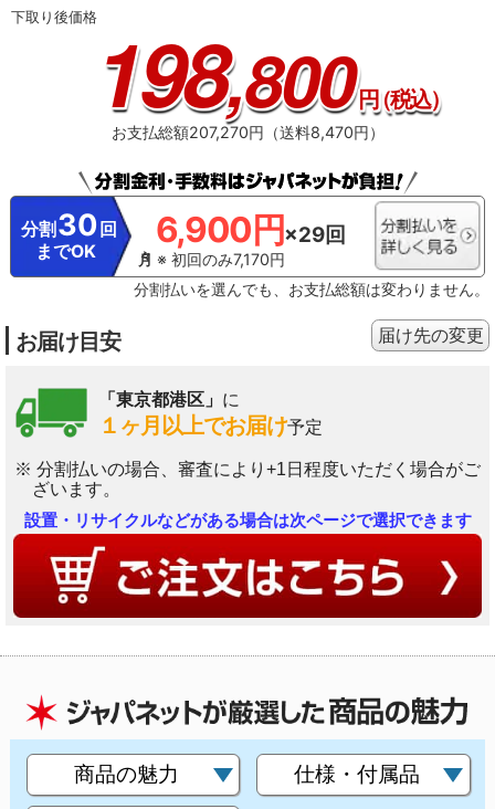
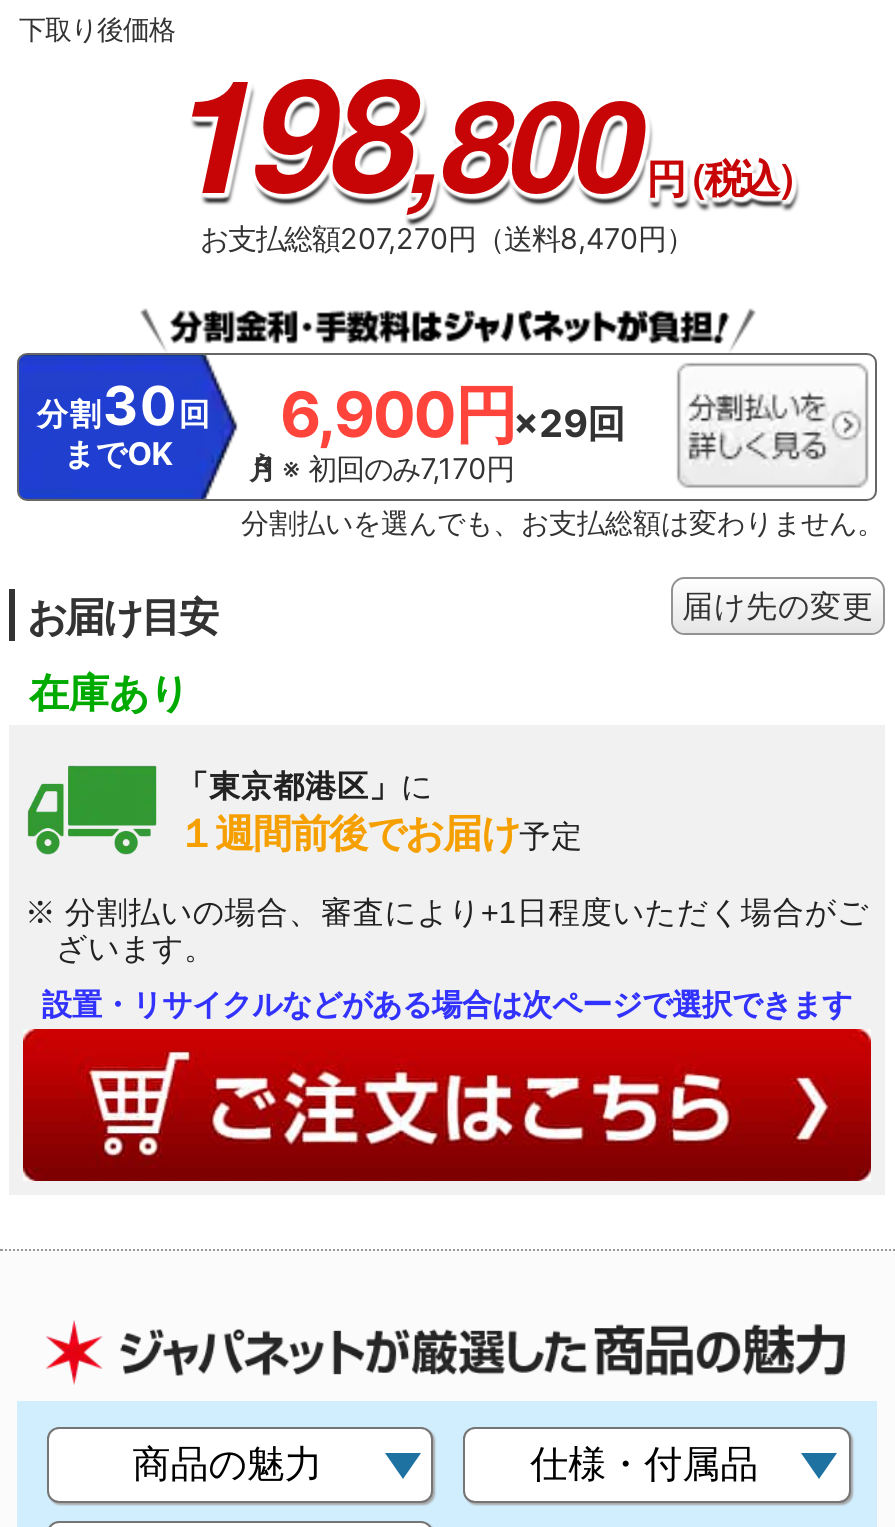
none -> [29,672,189,716] 在庫あり
[98,413,323,437] １ヶ月以上でお届け予定 -> [177,810,583,854] １週間前後でお届け予定

